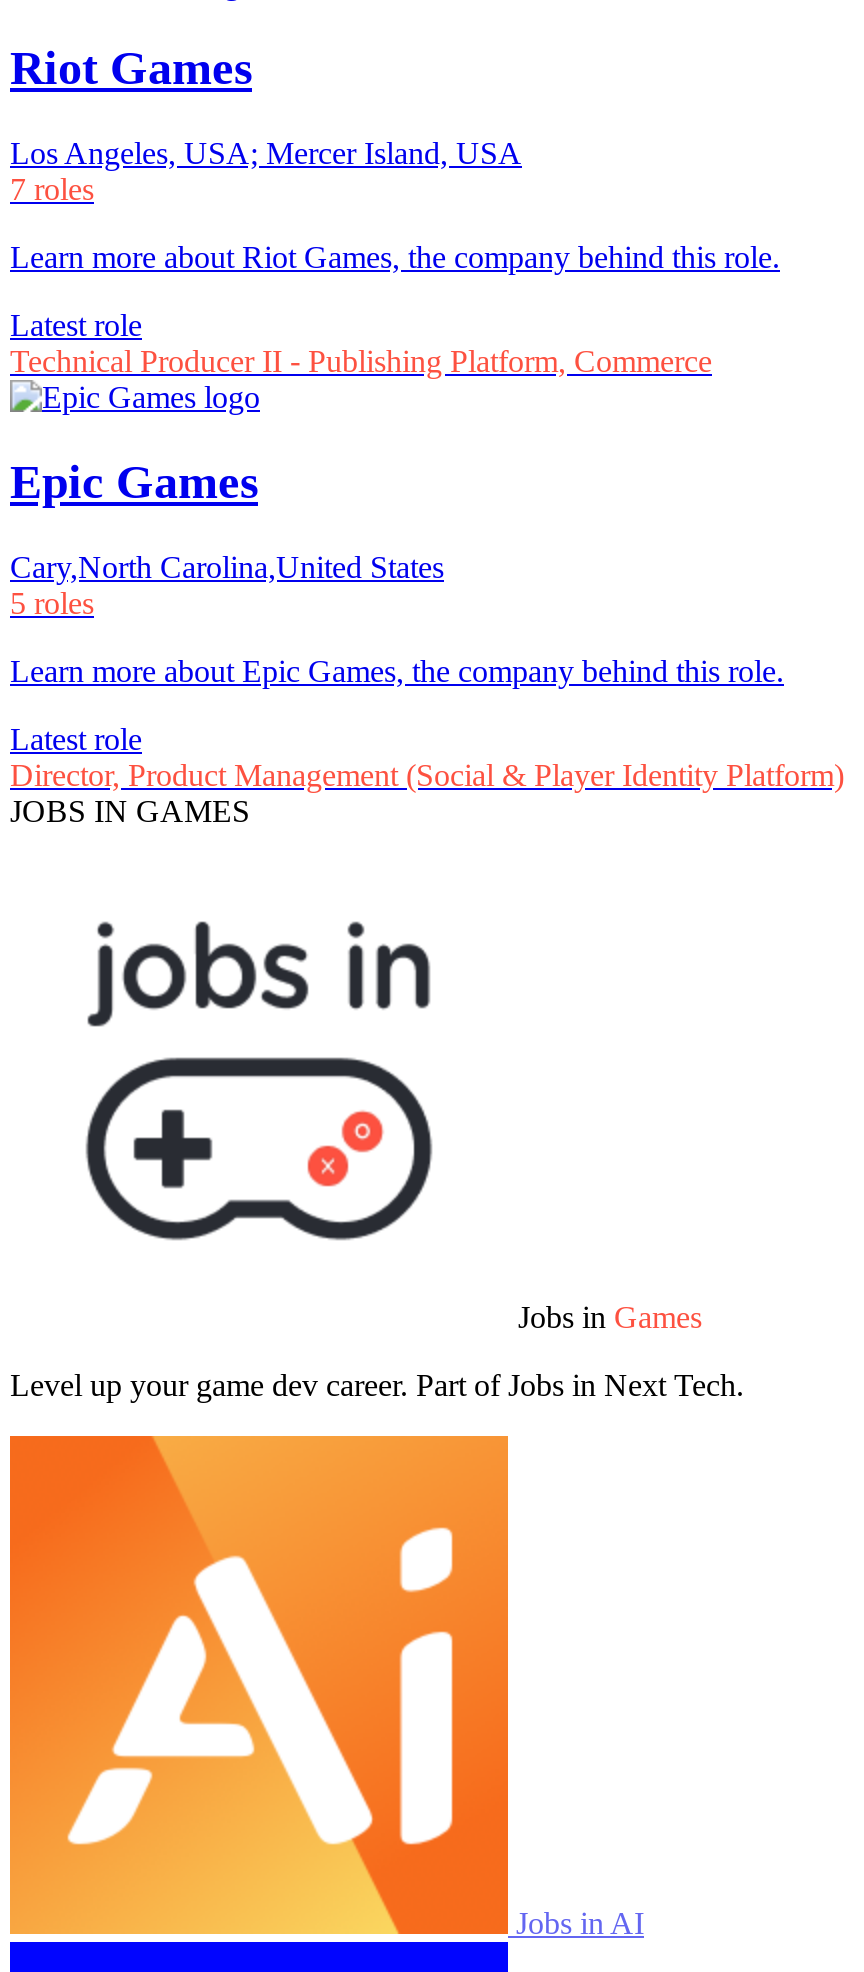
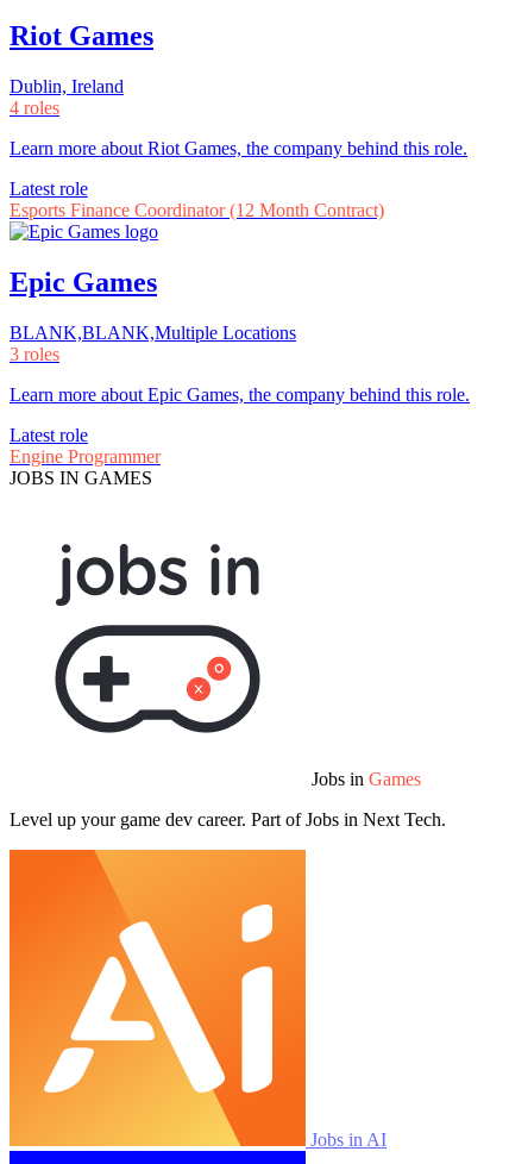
[10,136,522,206] Los Angeles, USA; Mercer Island, USA | 7 roles -> [10,76,124,118] Dublin, Ireland | 4 roles
[10,344,712,378] Technical Producer II - Publishing Platform, Commerce -> [10,200,384,220] Esports Finance Coordinator (12 Month Contract)
[10,550,444,620] Cary,North Carolina,United States | 5 roles -> [10,323,296,364] BLANK,BLANK,Multiple Locations | 3 roles
[10,758,844,792] Director, Product Management (Social & Player Identity Platform) -> [10,446,161,467] Engine Programmer

